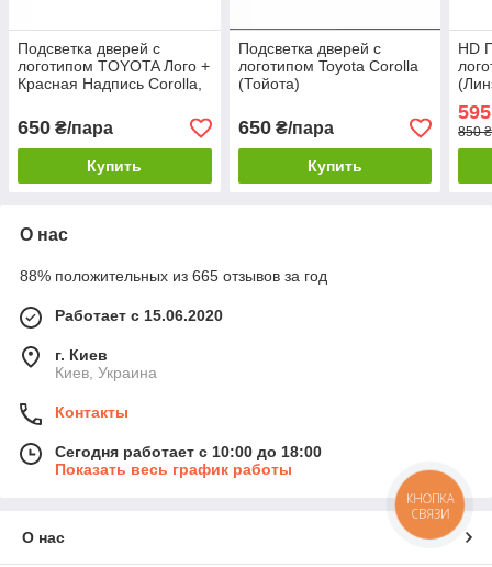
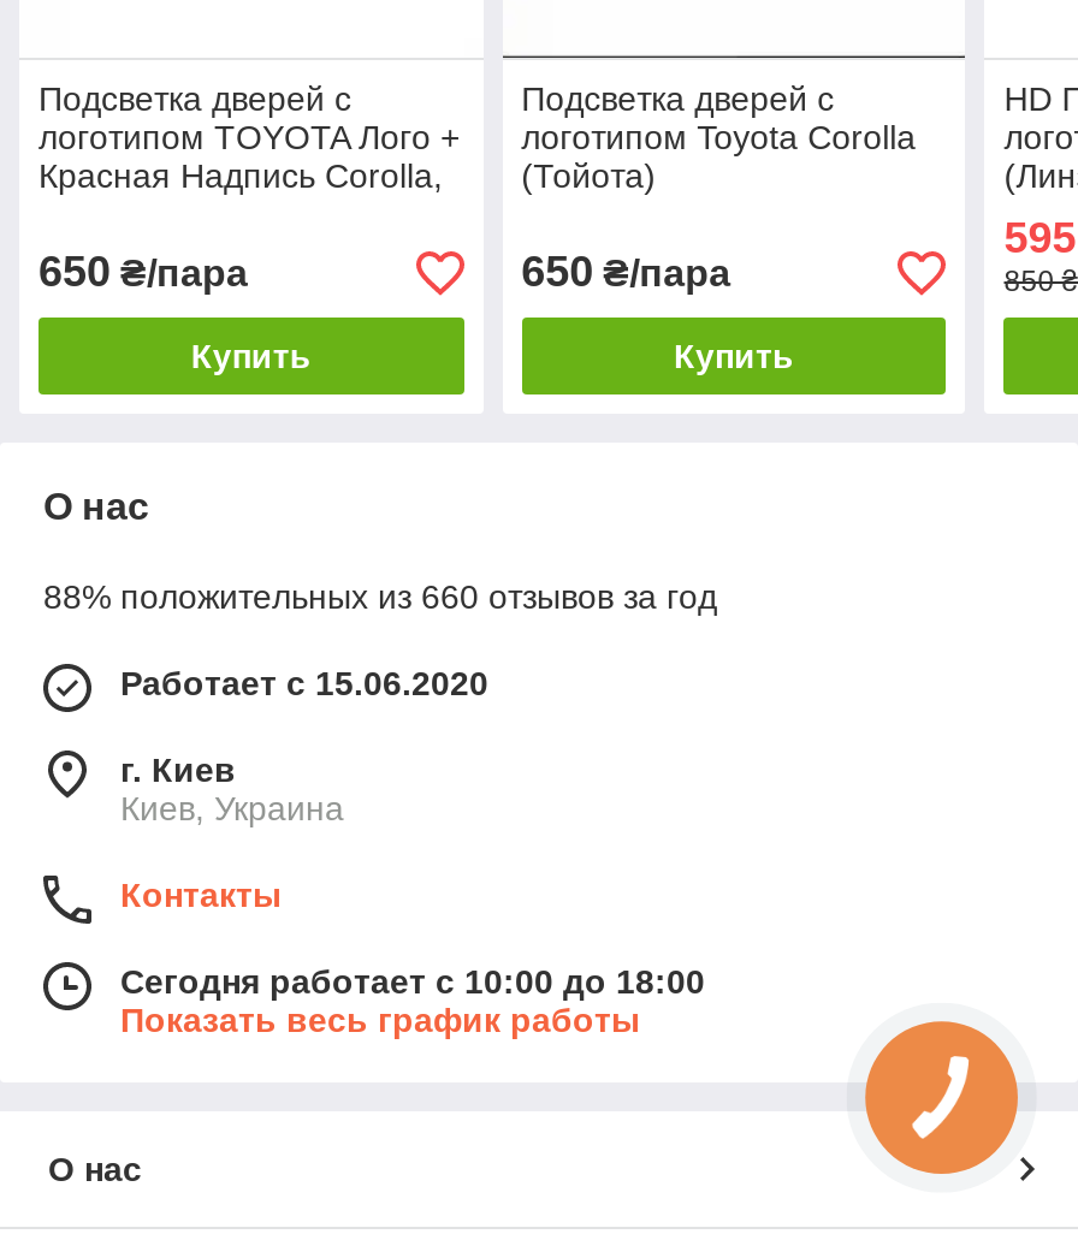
[20,268,327,285] 88% положительных из 665 отзывов за год -> [43,579,717,617] 88% положительных из 660 отзывов за год
[406,490,454,522] КНОПКА | СВЯЗИ -> none

